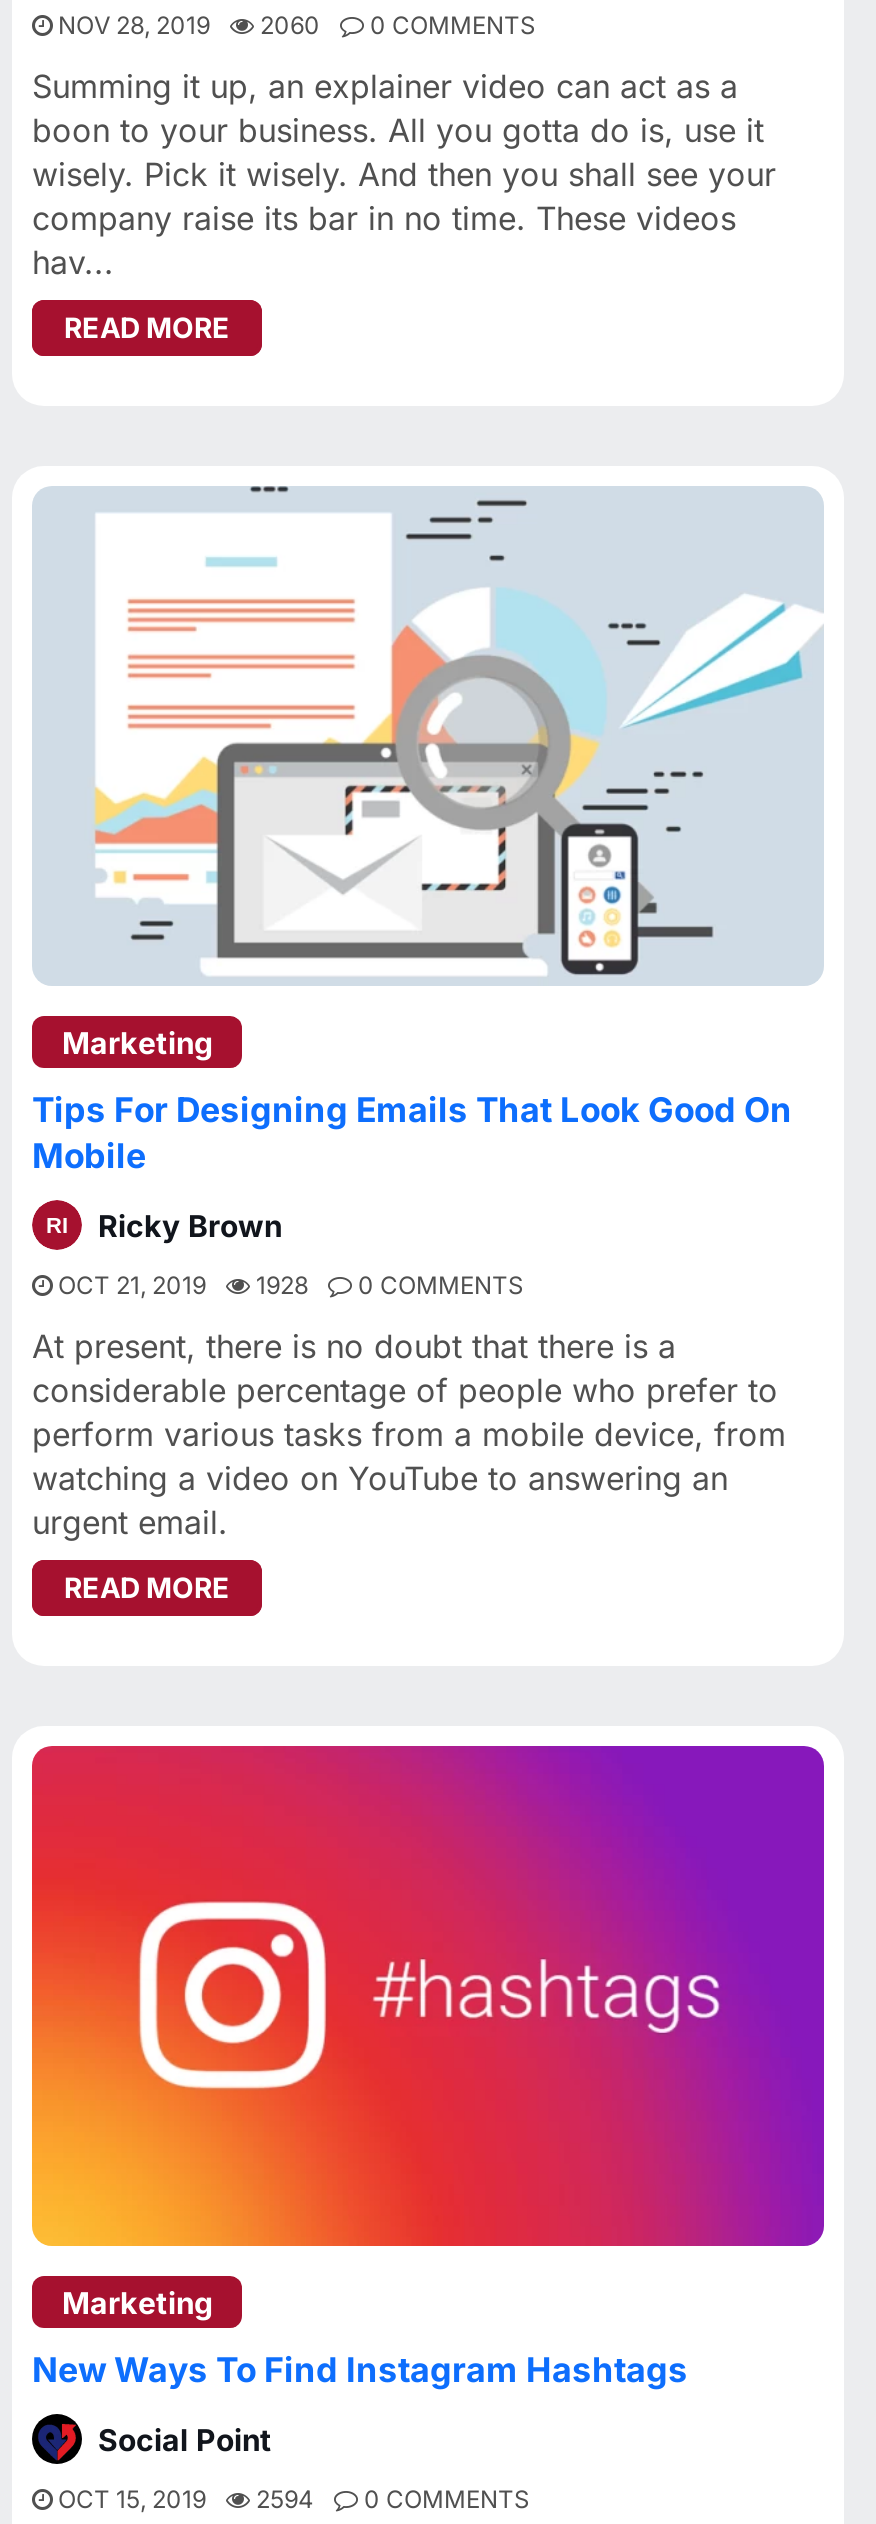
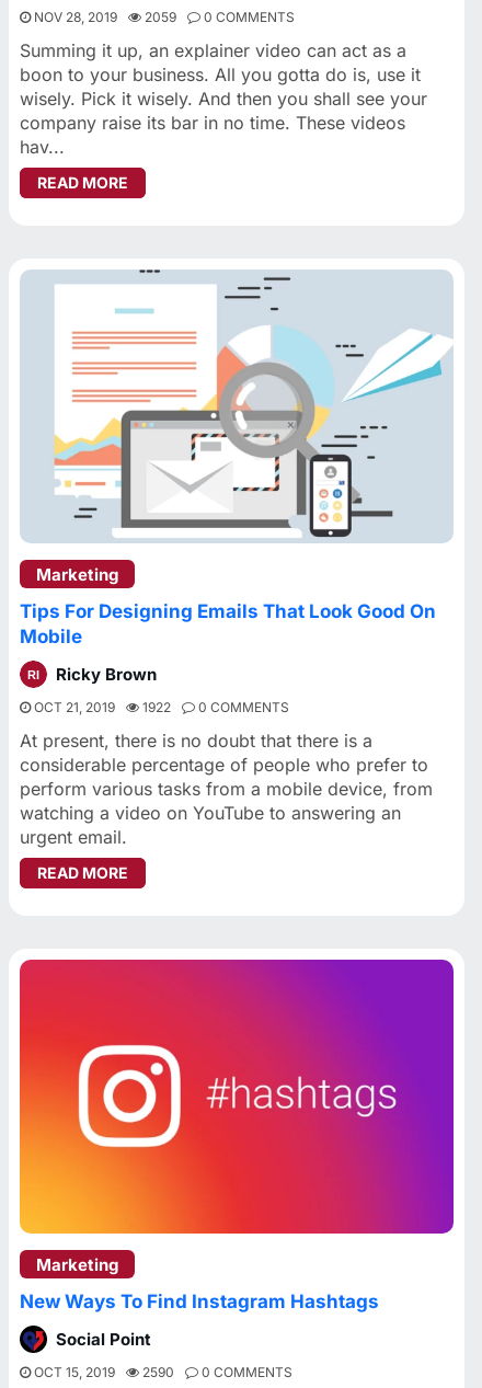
[52,10,536,40] NOV 28, 2019 2060 0 COMMENTS -> [31,9,295,25] NOV 28, 2019 2059 0 COMMENTS
[52,1270,524,1300] OCT 21, 2019 1928 0 COMMENTS -> [31,699,289,715] OCT 21, 2019 1922 0 COMMENTS
[52,2484,530,2514] OCT 15, 2019 2594 0 COMMENTS -> [31,1364,292,1380] OCT 15, 2019 2590 0 COMMENTS

